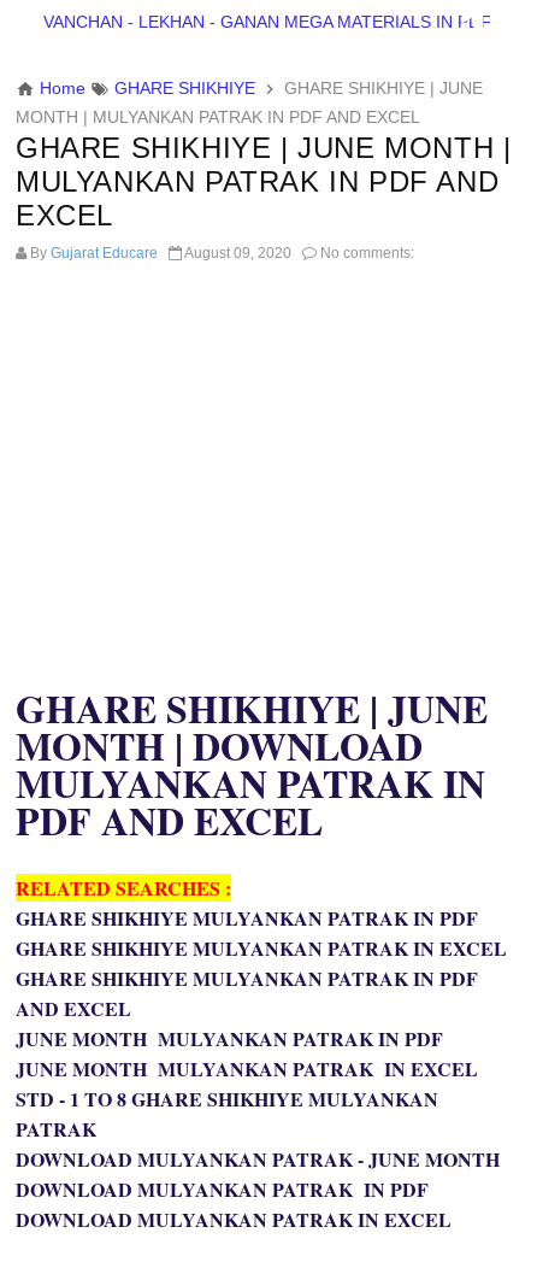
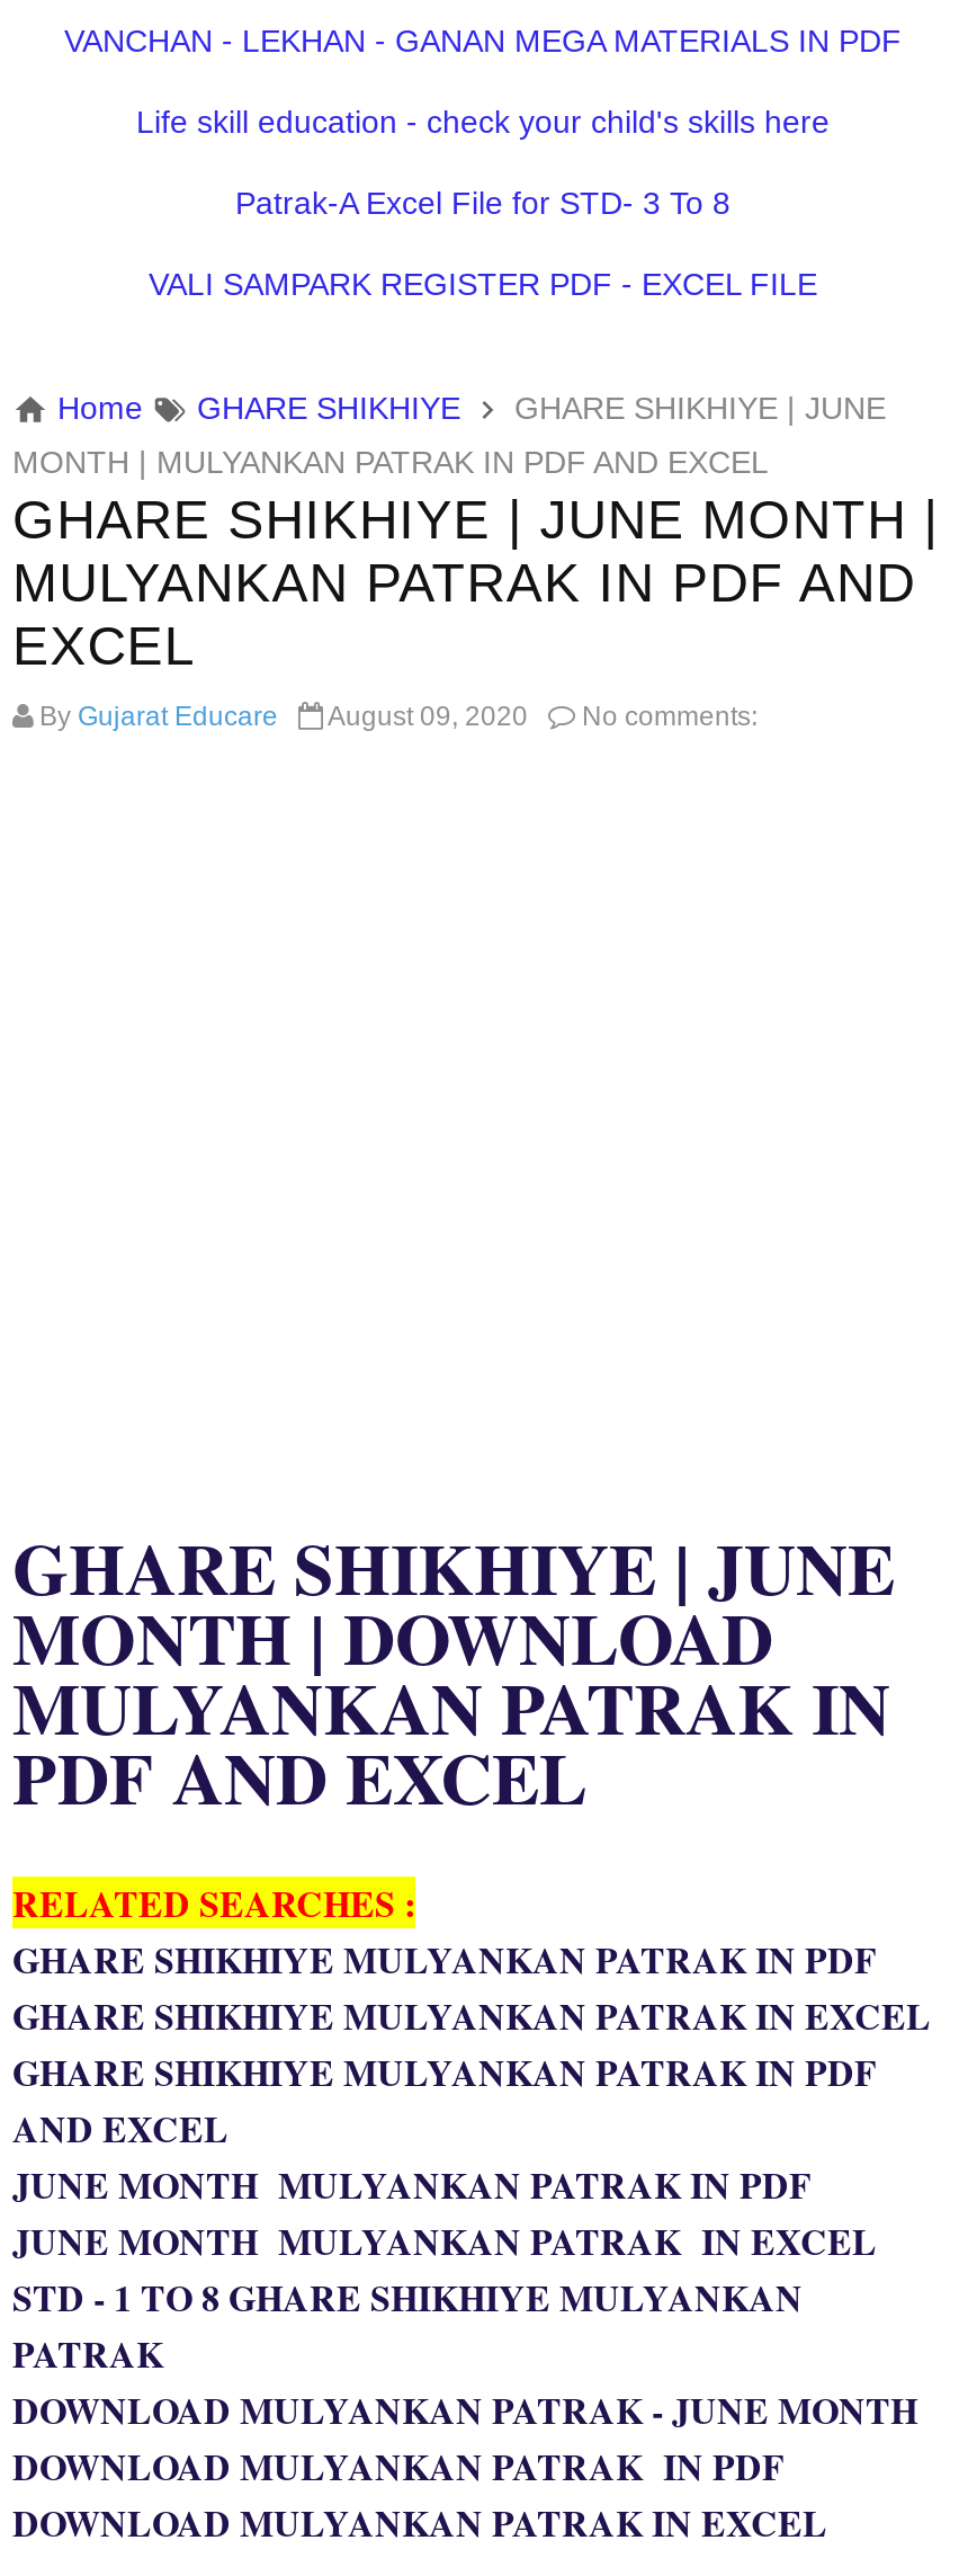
none -> [136,104,830,302] Life skill education - check your child's skills here | Patrak-A Excel File for STD- 3 To 8 | VALI SAMPARK REGISTER PDF - EXCEL FILE

